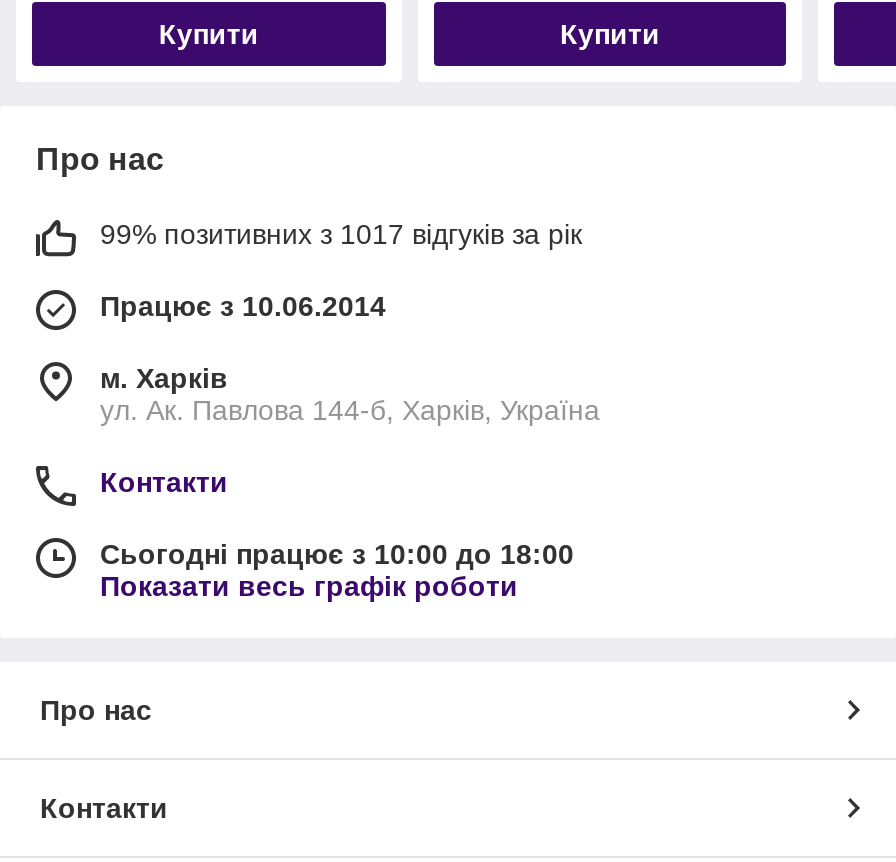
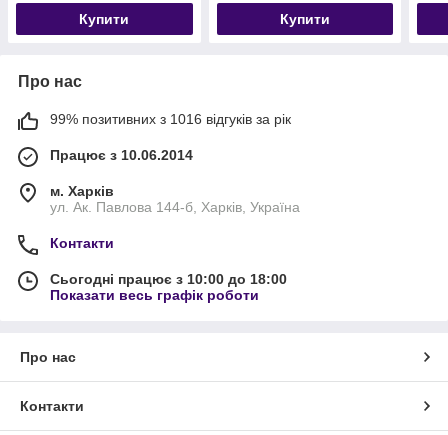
[100,219,582,251] 99% позитивних з 1017 відгуків за рік -> [50,111,291,127] 99% позитивних з 1016 відгуків за рік

